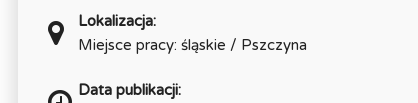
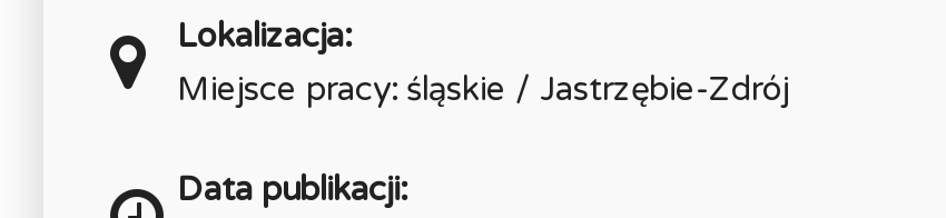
[78,36,307,54] Miejsce pracy: śląskie / Pszczyna -> [177,68,789,108] Miejsce pracy: śląskie / Jastrzębie-Zdrój

